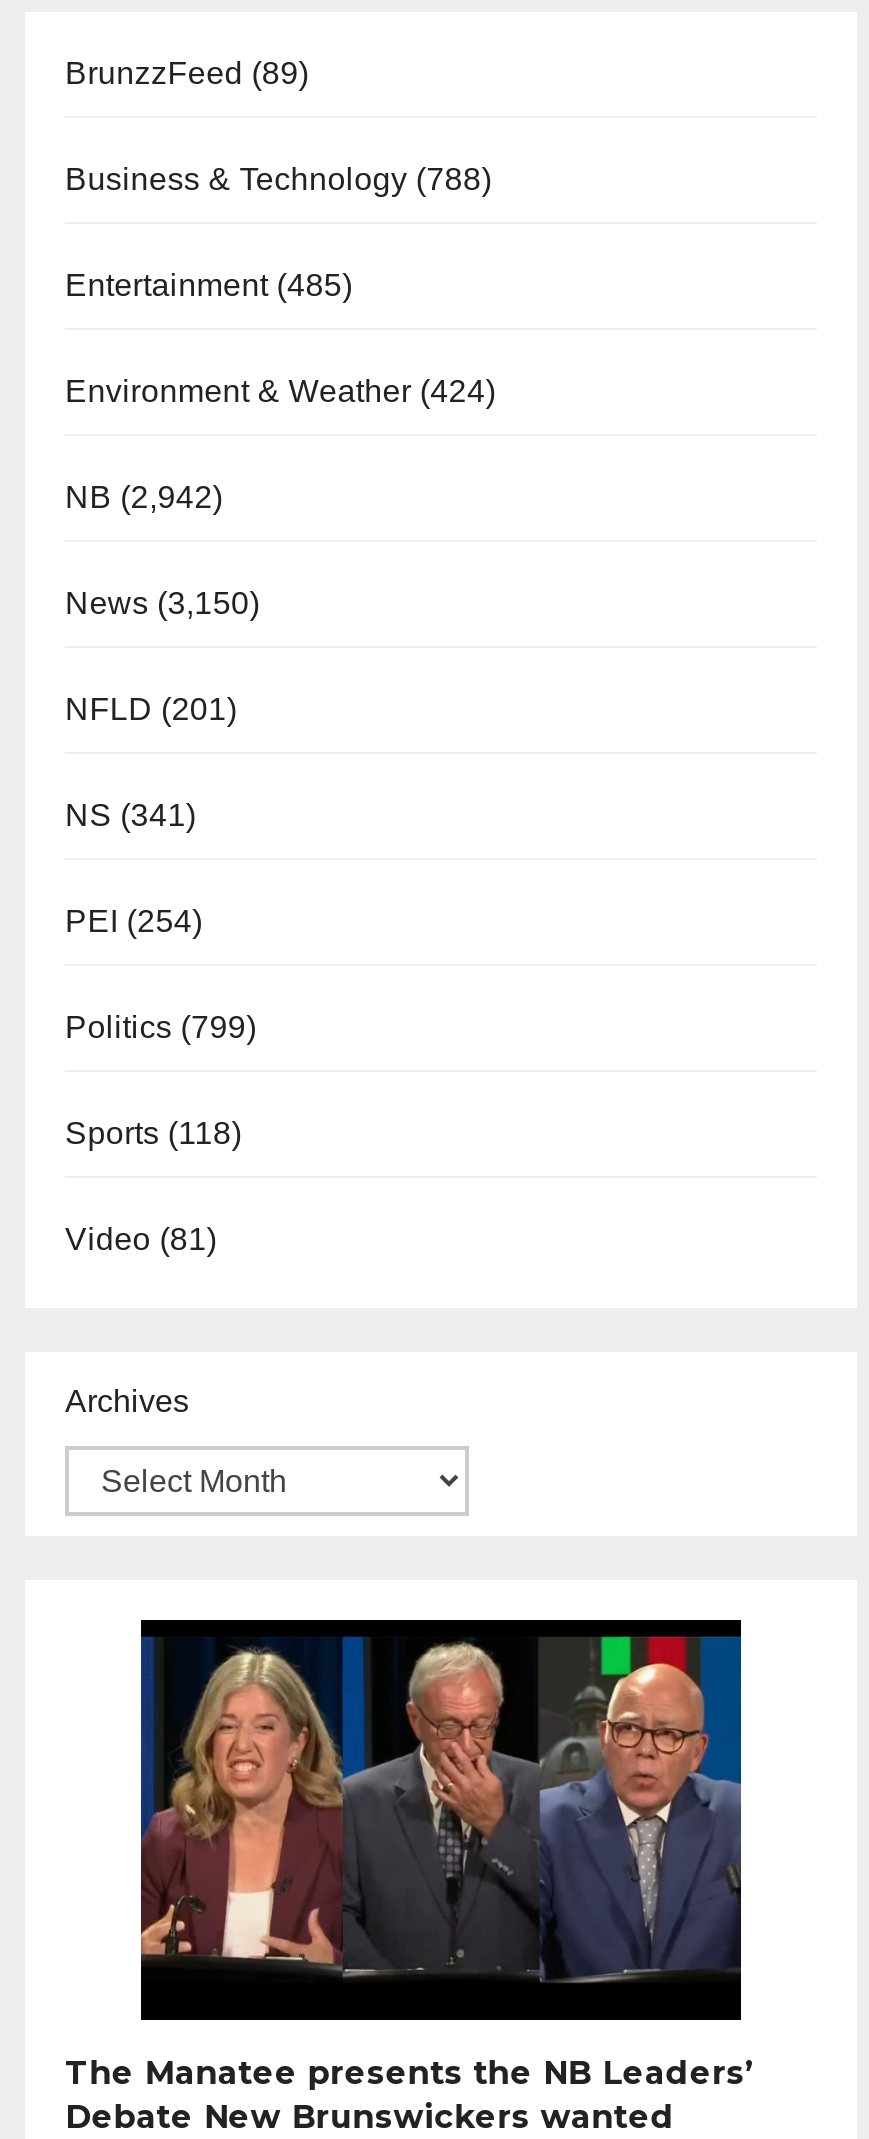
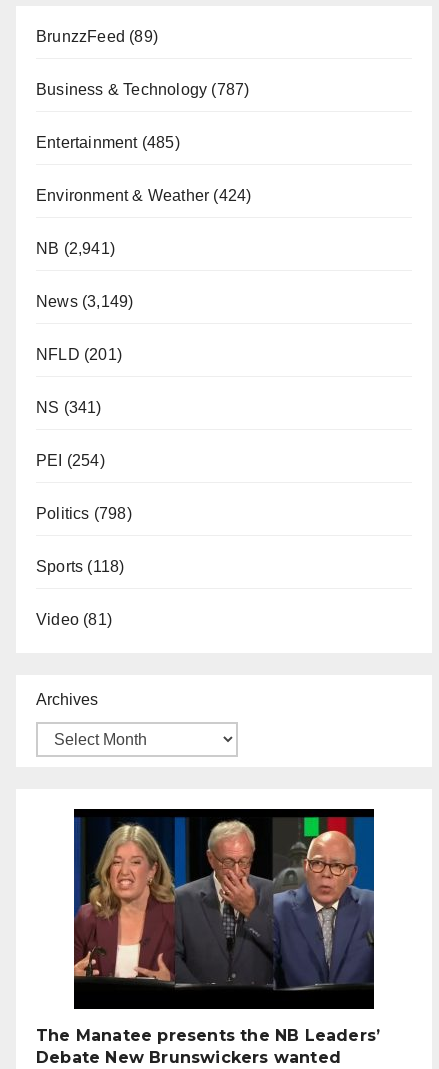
[65,162,492,196] Business & Technology (788) -> [36,81,249,98] Business & Technology (787)
[65,480,223,514] NB (2,942) -> [36,240,115,257] NB (2,941)
[65,586,260,620] News (3,150) -> [36,293,133,310] News (3,149)
[65,1010,257,1044] Politics (799) -> [36,505,132,522] Politics (798)

